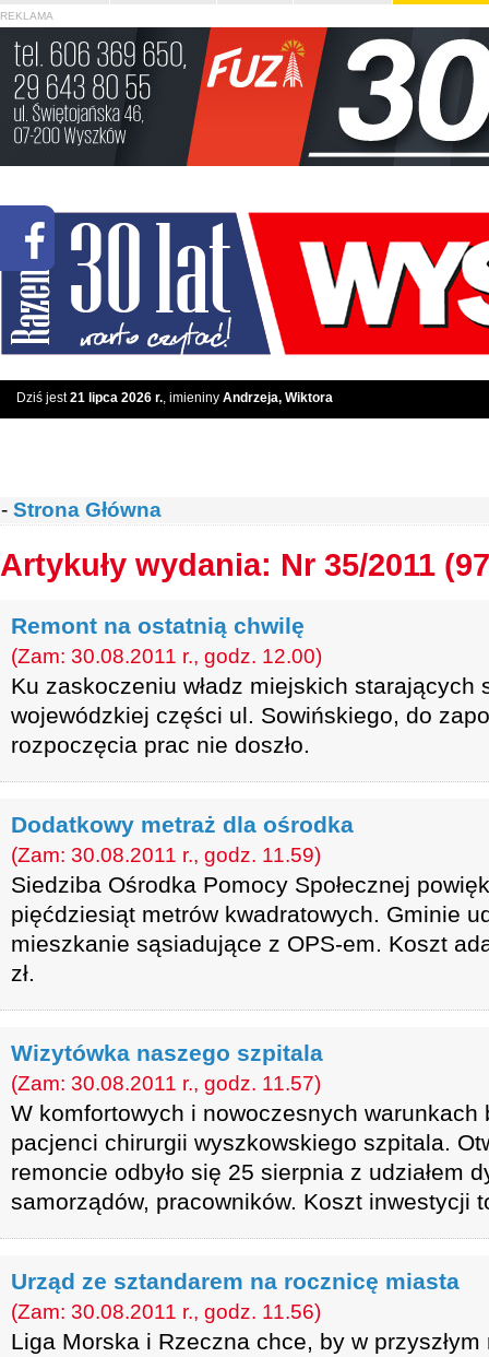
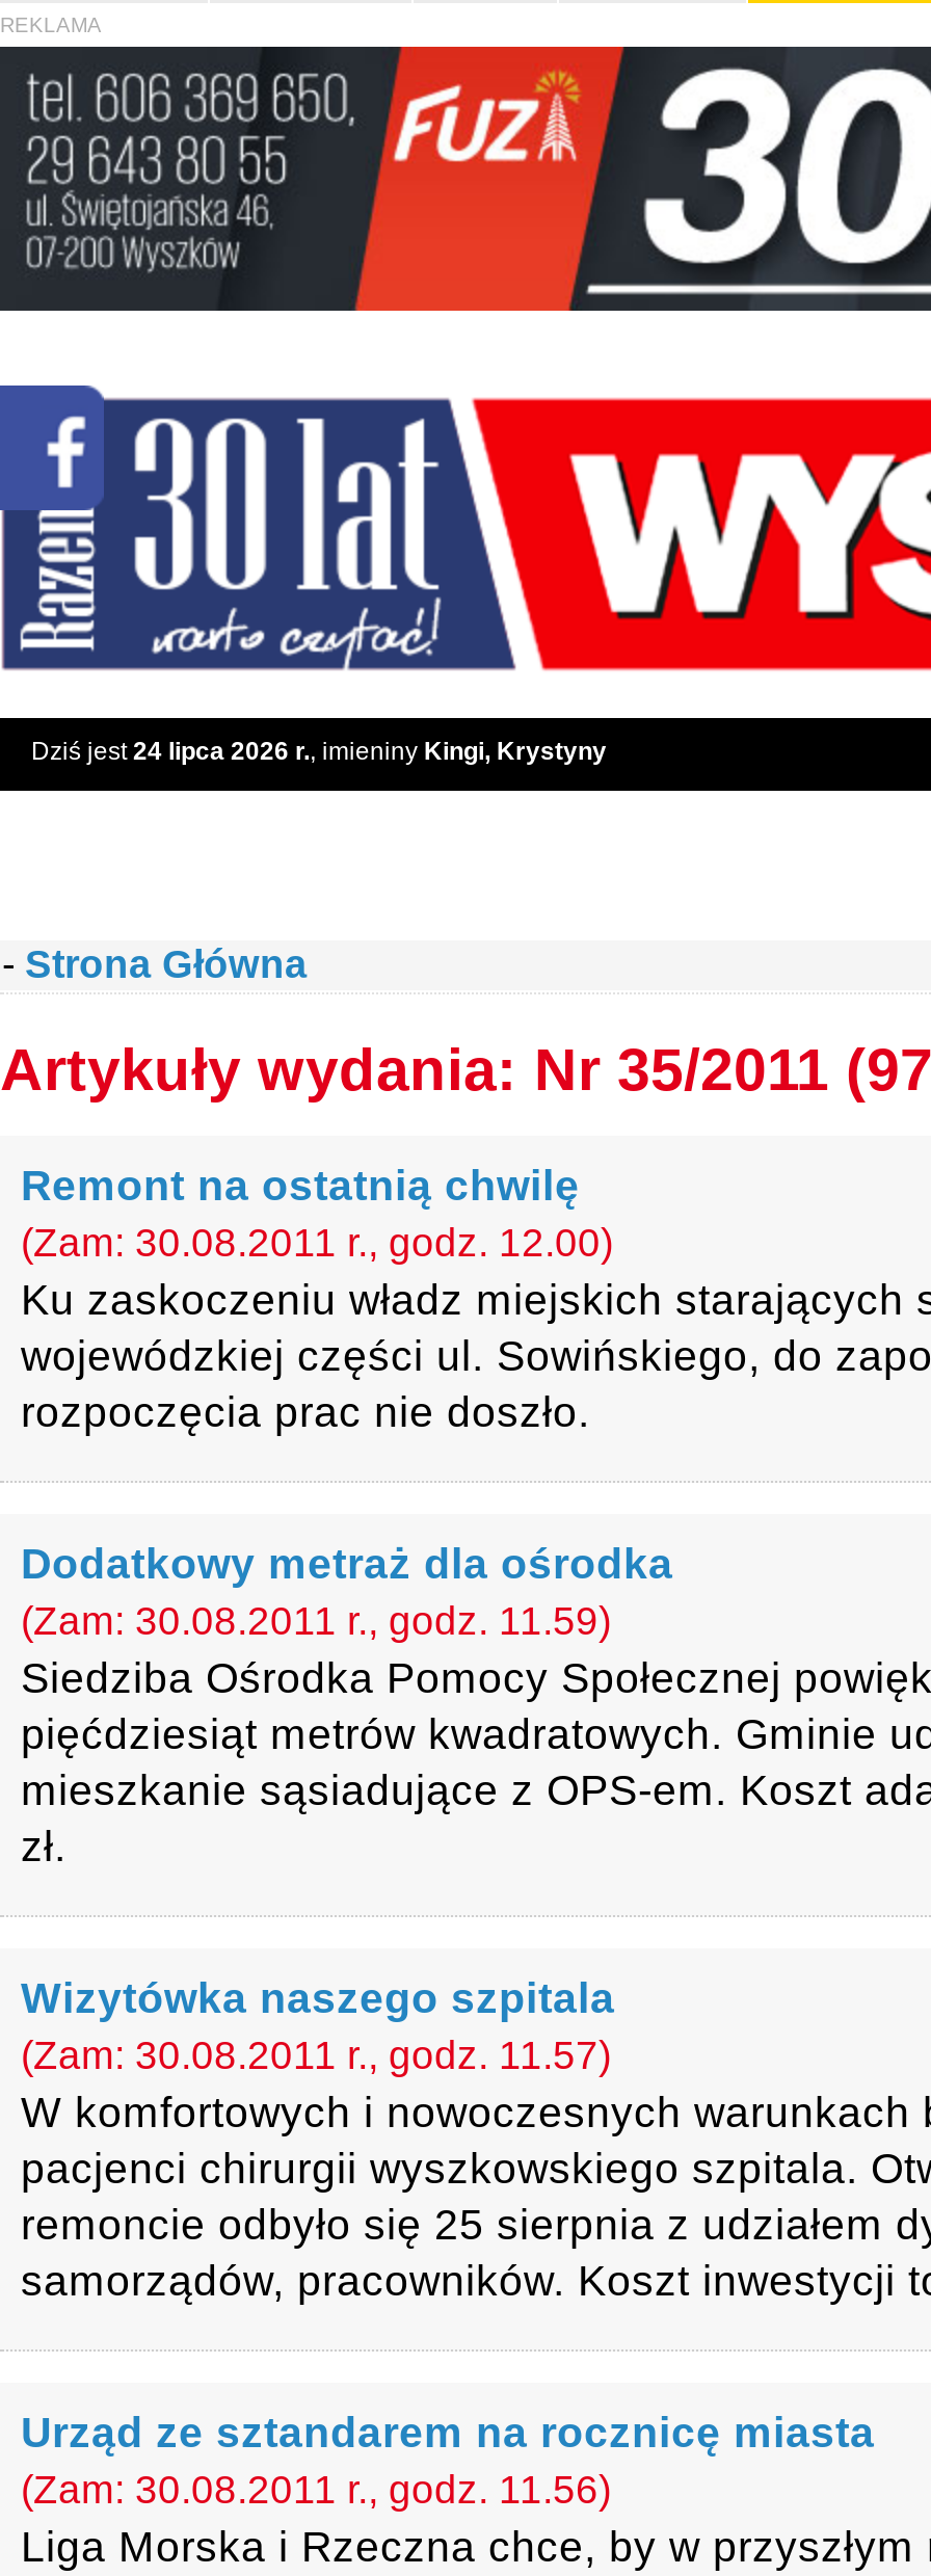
[16,390,333,405] Dziś jest 21 lipca 2026 r., imieniny Andrzeja, Wiktora -> [31,737,607,766] Dziś jest 24 lipca 2026 r., imieniny Kingi, Krystyny

